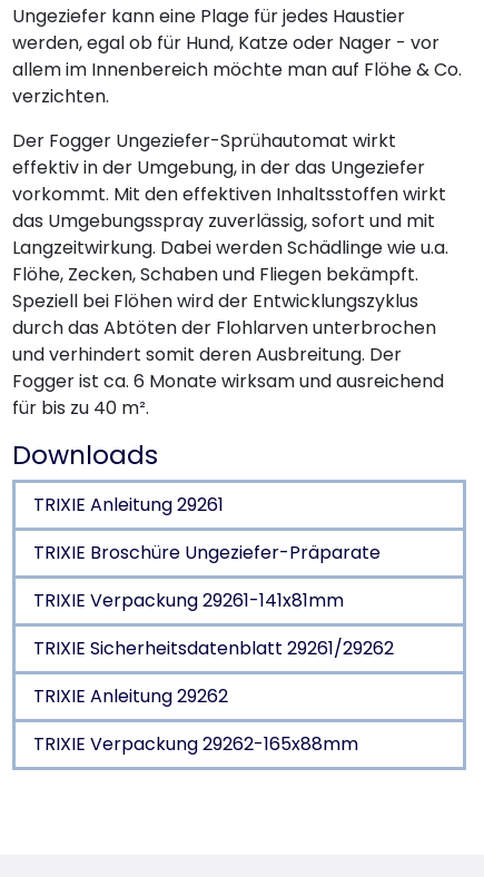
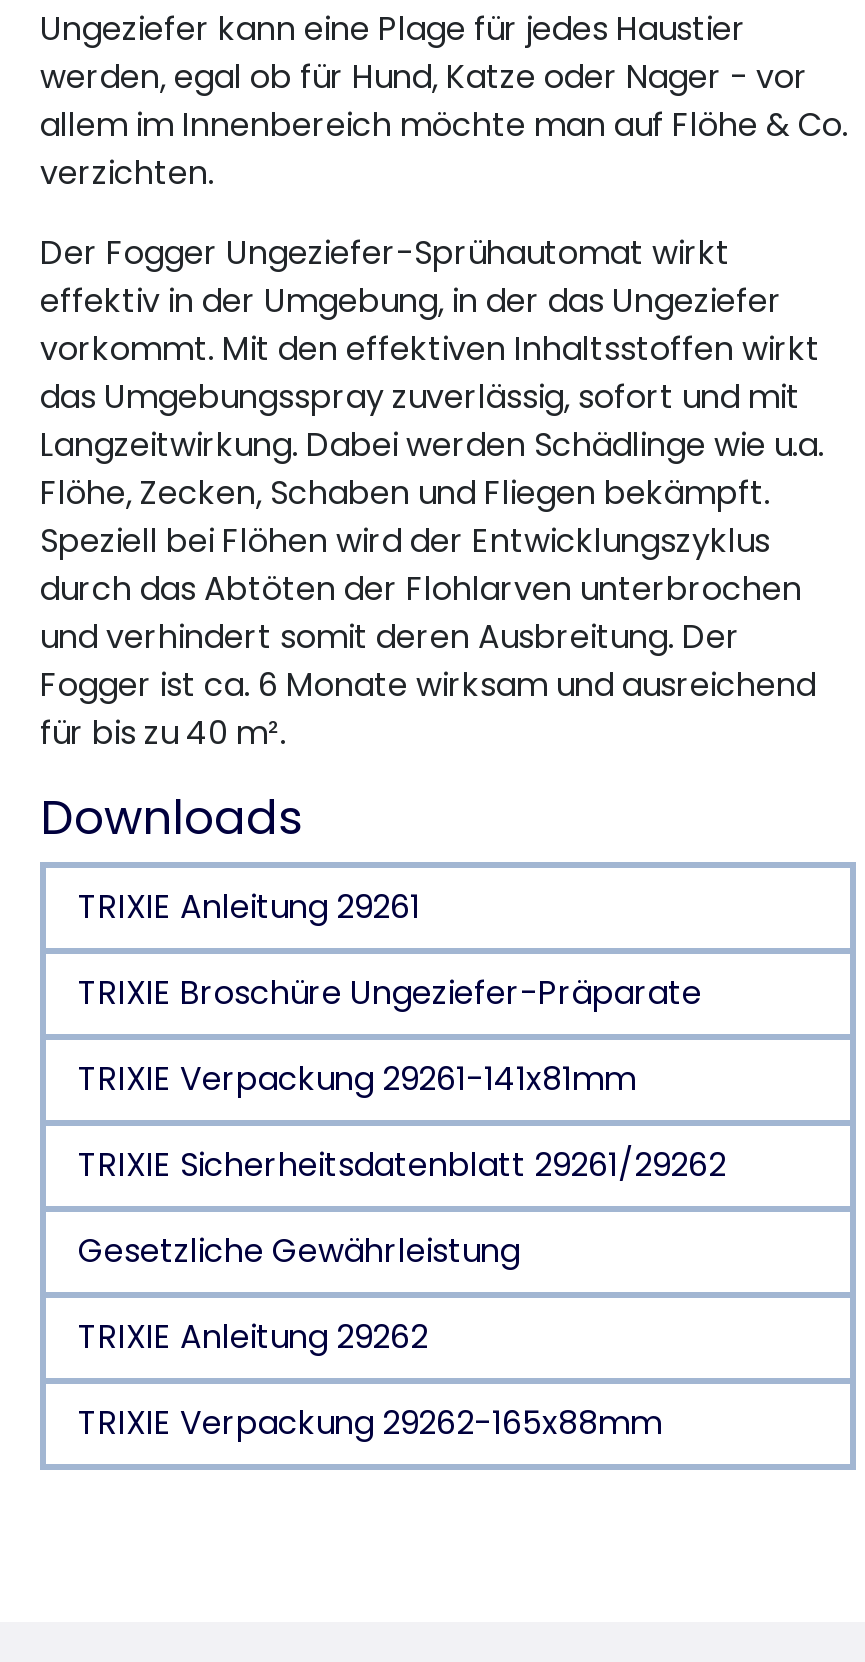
none -> [78,1228,520,1274] Gesetzliche Gewährleistung

